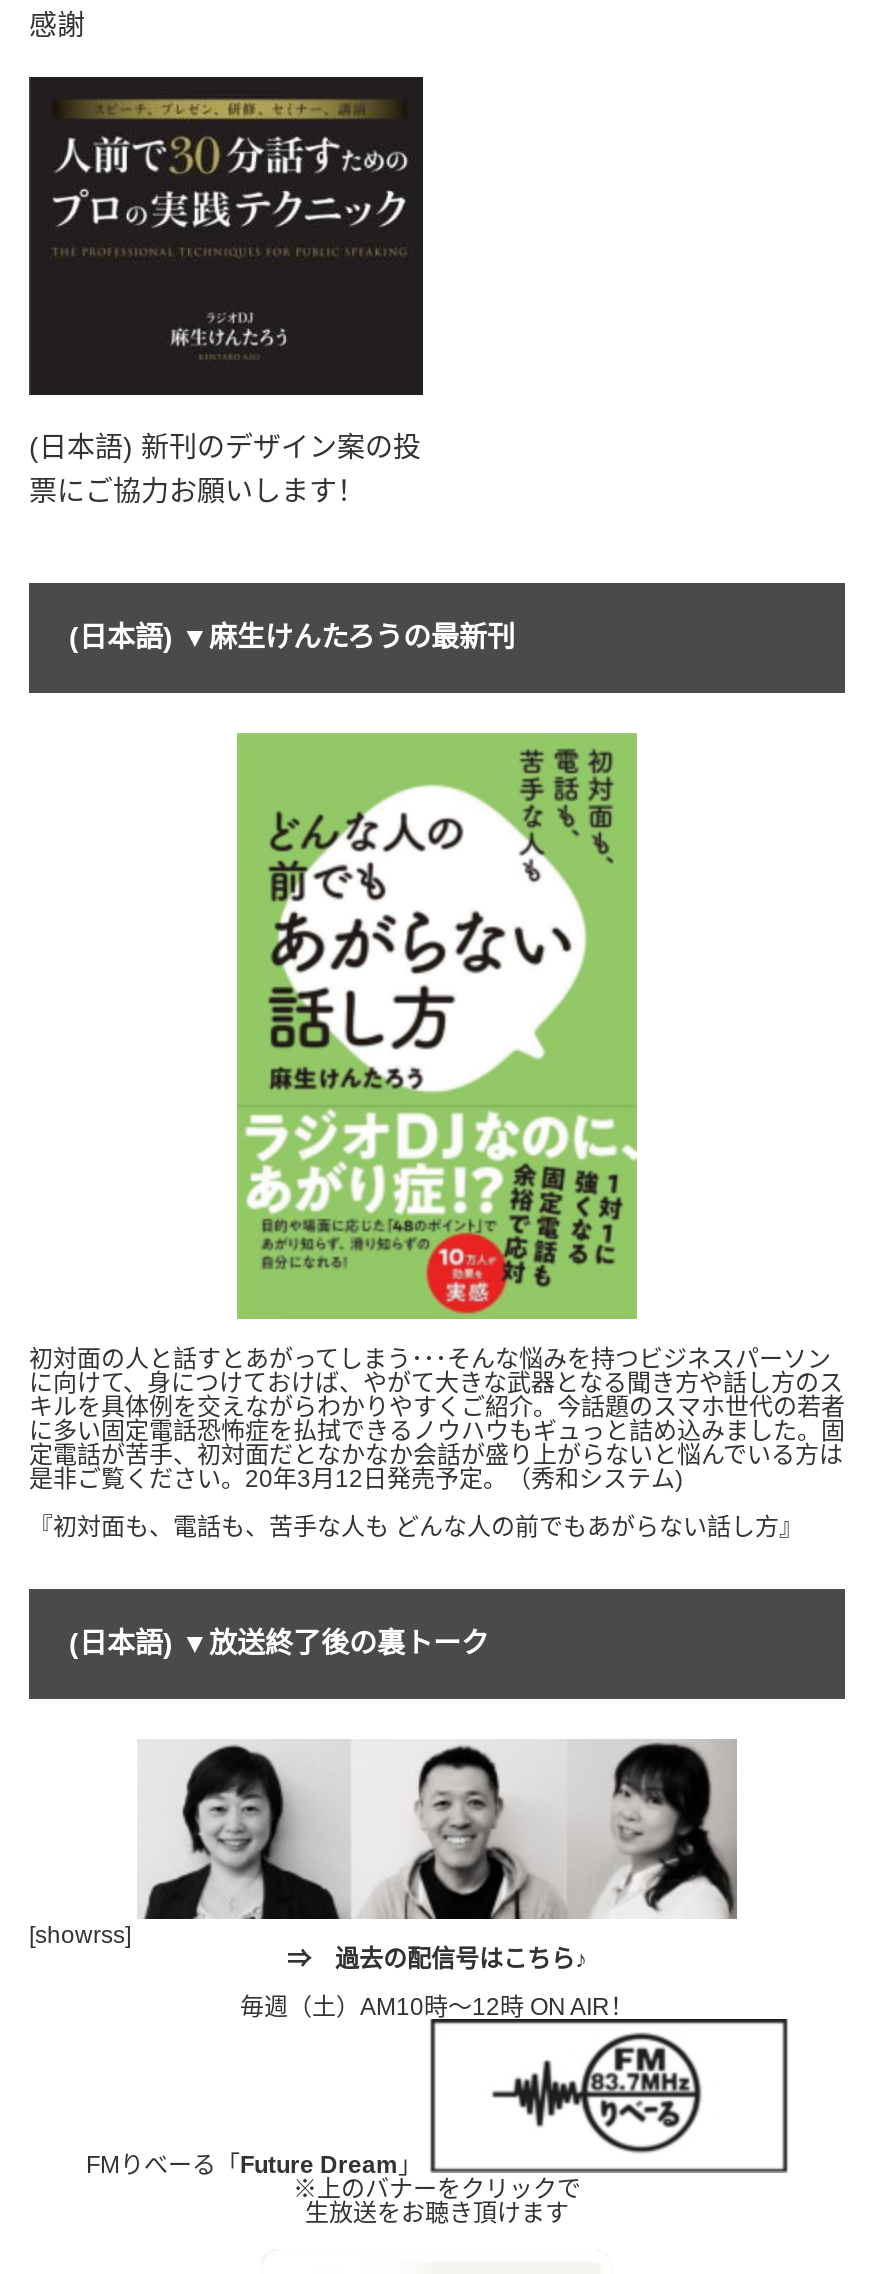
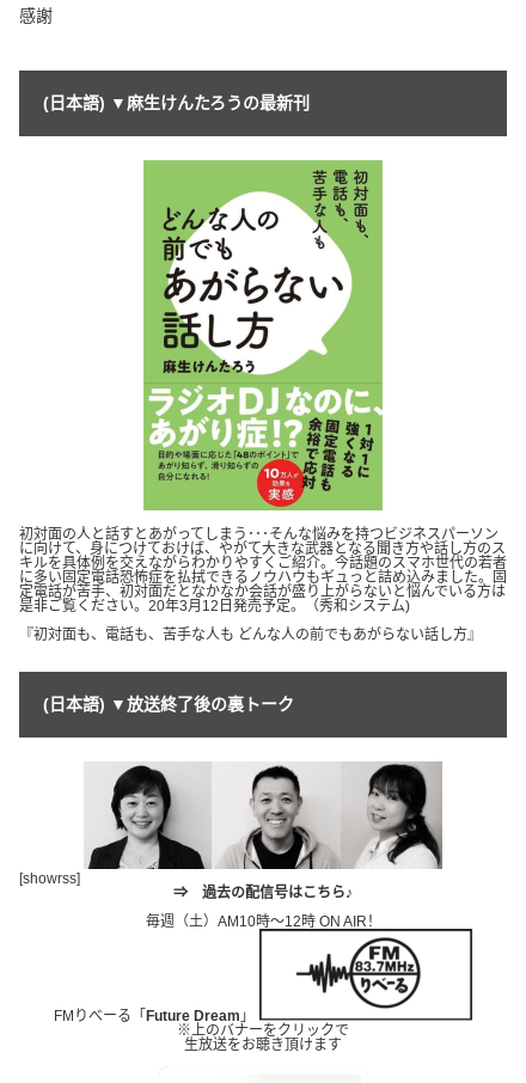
[27,74,425,506] [image] | (日本語) 新刊のデザイン案の投 | 票にご協力お願いします！ -> none

